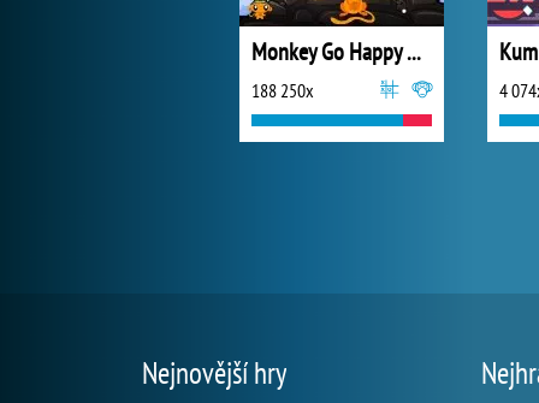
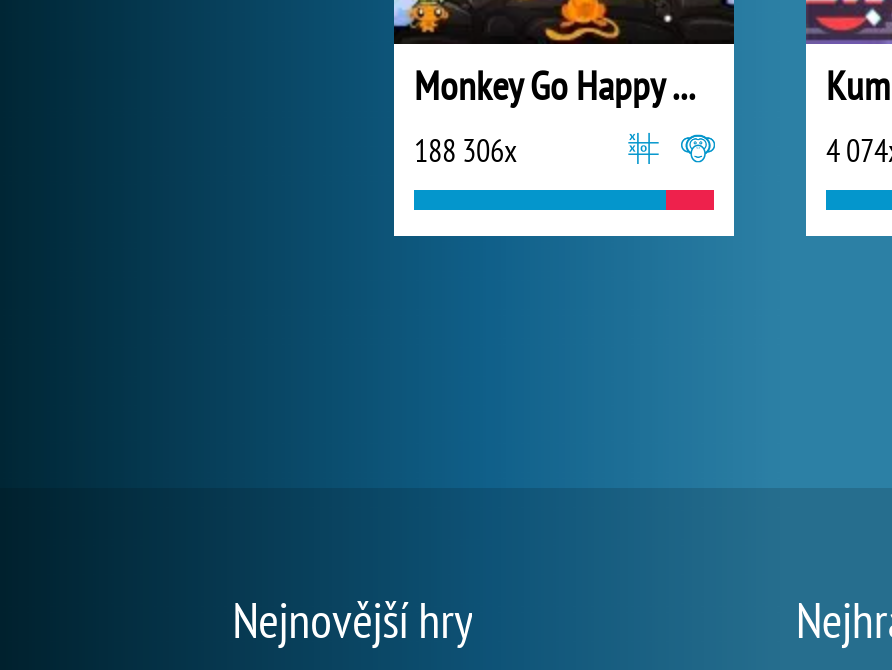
[251,78,314,102] 188 250x -> [414,130,518,170] 188 306x

